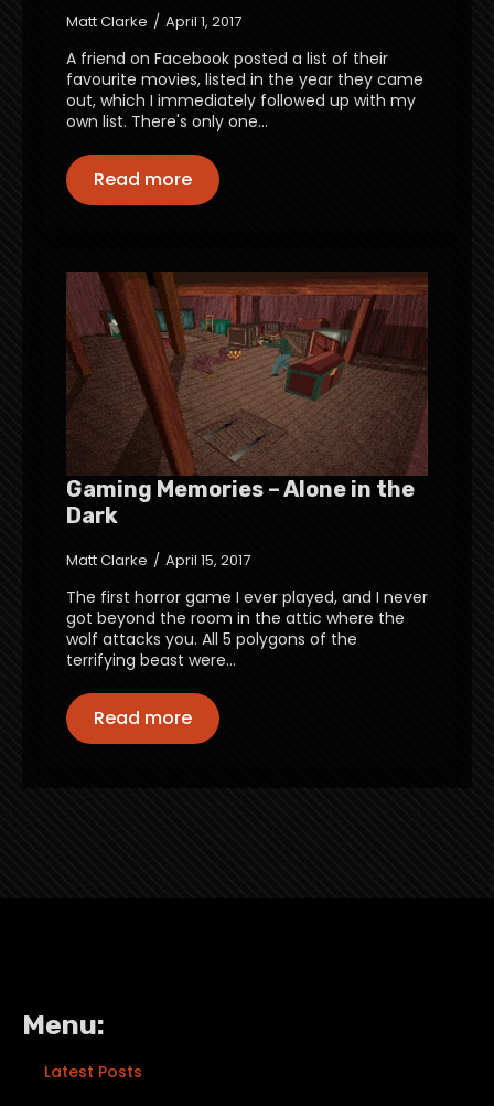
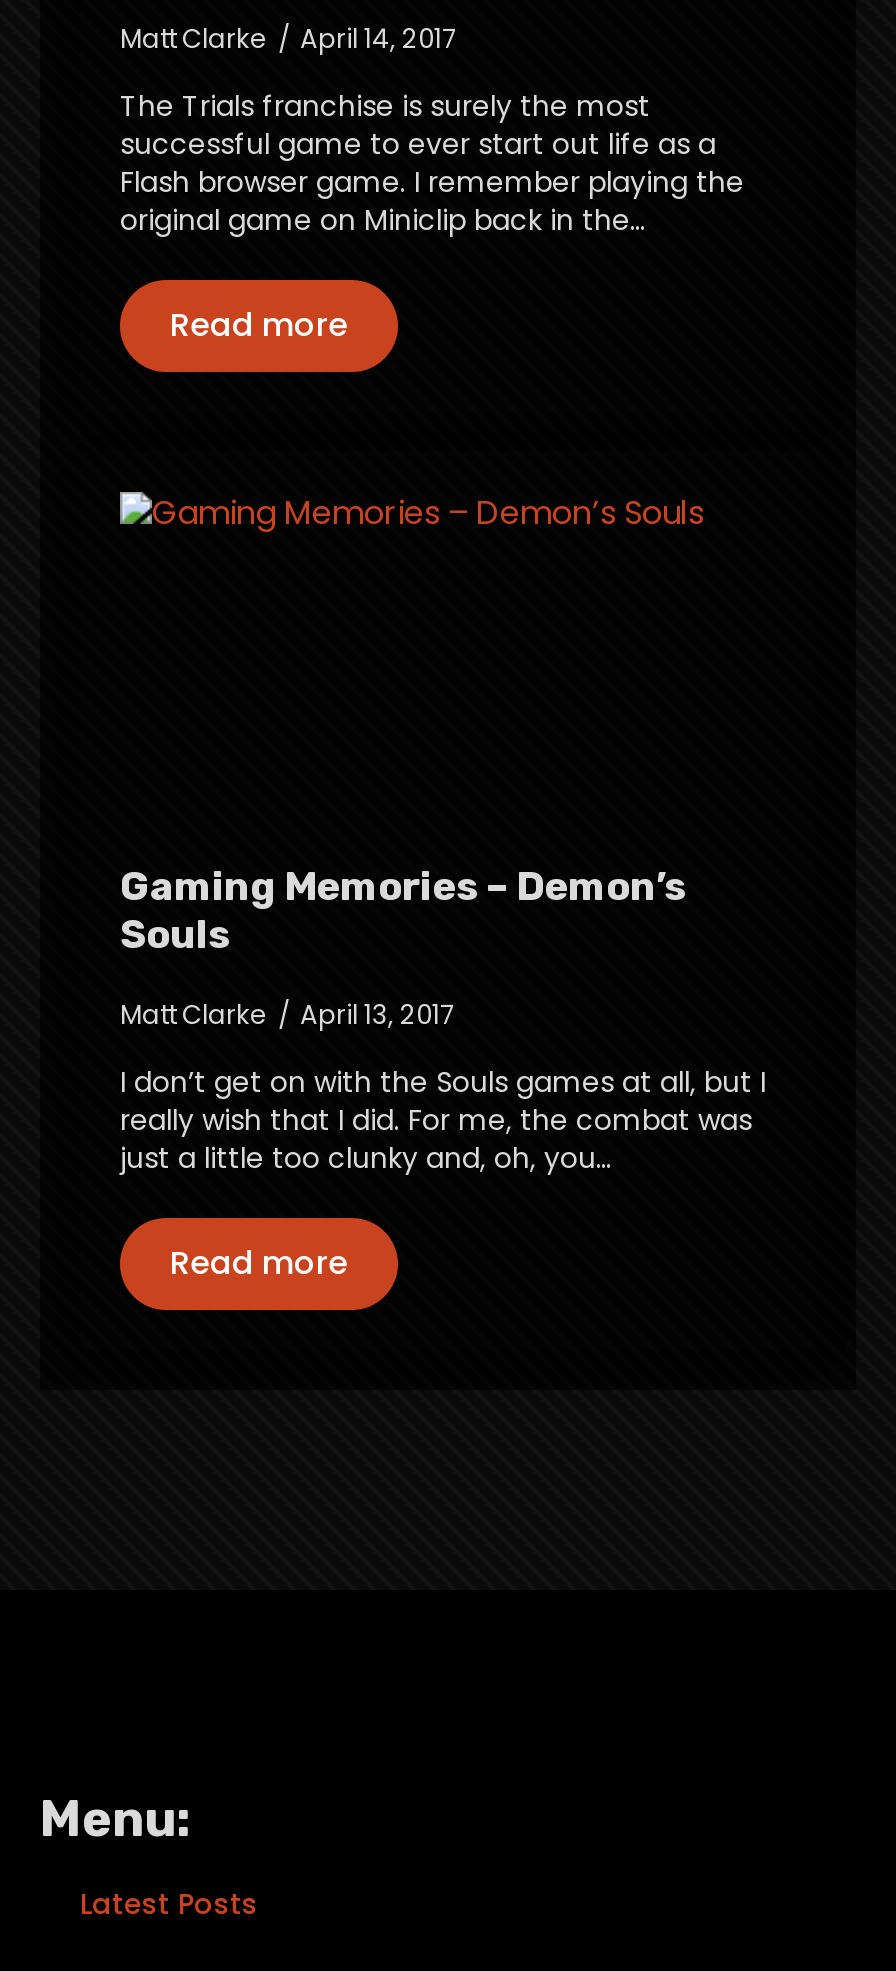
[66,11,241,32] Matt Clarke April 1, 2017 -> [120,20,456,58] Matt Clarke April 14, 2017
[66,47,423,132] A friend on Facebook posted a list of their | favourite movies, listed in the year they came | out, which I immediately followed up with my | own list. There's only one… -> [120,86,744,240] The Trials franchise is surely the most | successful game to ever start out life as a | Flash browser game. I remember playing the | original game on Miniclip back in the…
[66,272,429,467] [image] -> none
[66,475,415,528] Gaming Memories – Alone in the | Dark -> [120,861,686,957] Gaming Memories – Demon’s | Souls
[66,549,250,570] Matt Clarke April 15, 2017 -> [120,995,454,1033] Matt Clarke April 13, 2017
[66,586,428,671] The first horror game I ever played, and I never | got beyond the room in the attic where the | wolf attacks you. All 5 polygons of the | terrifying beast were… -> [120,1061,766,1177] I don’t get on with the Souls games at all, but I | really wish that I did. For me, the combat was | just a little too clunky and, oh, you…

